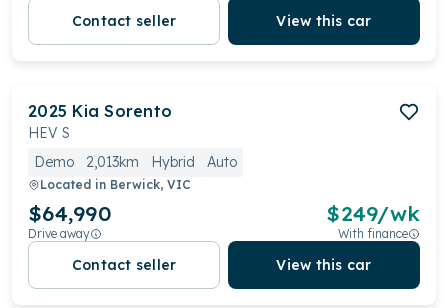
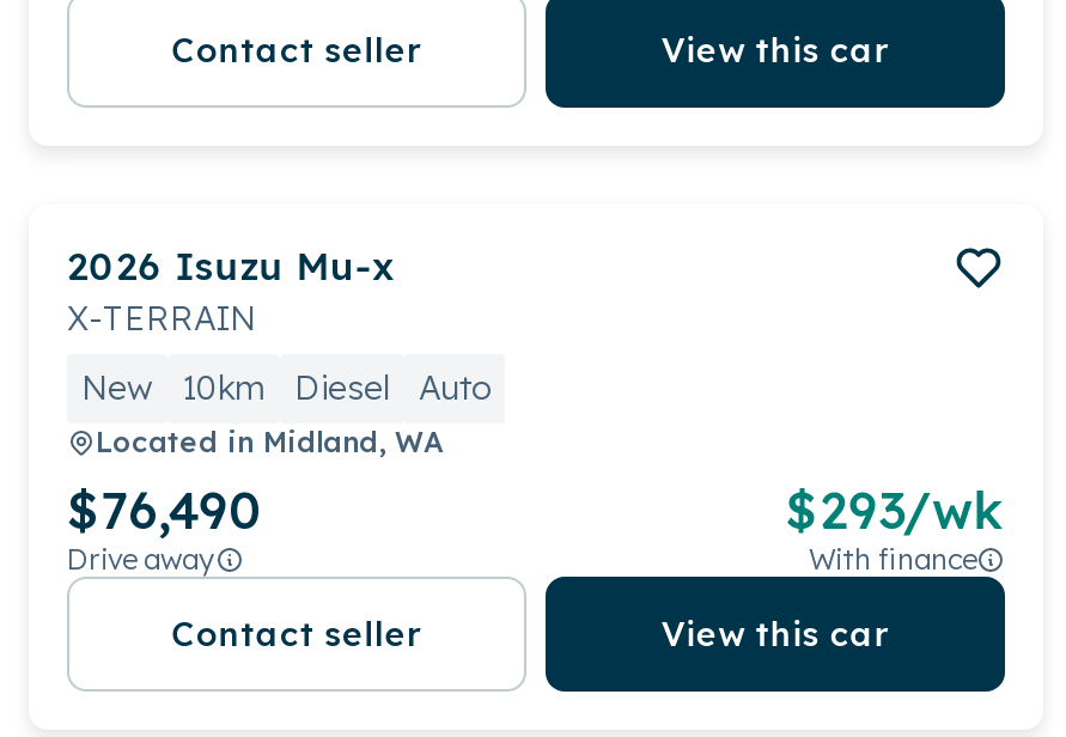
[28,101,172,142] 2025 Kia Sorento | HEV S -> [67,242,394,340] 2026 Isuzu Mu-x | X-TERRAIN
[34,153,195,171] Demo | 2,013km | Hybrid -> [81,366,390,409] New | 10km | Diesel
[40,177,191,192] Located in Berwick, VIC -> [96,424,443,459] Located in Midland, WA
[28,200,112,226] $64,990 -> [67,479,263,541] $76,490
[326,200,420,226] $249/wk -> [785,479,1005,541] $293/wk

